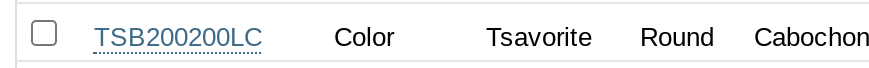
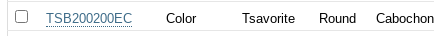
[94,21,262,51] TSB200200LC -> [46,10,132,25] TSB200200EC

